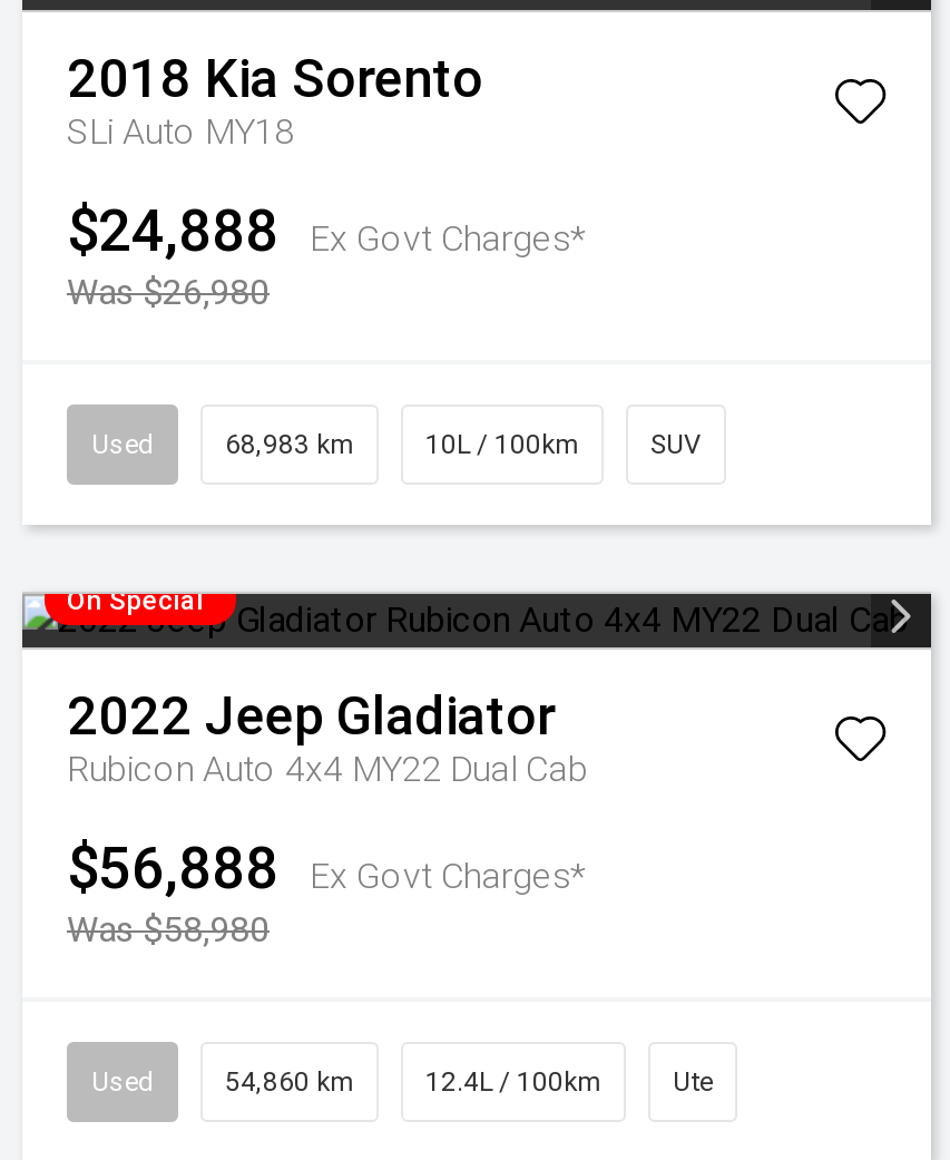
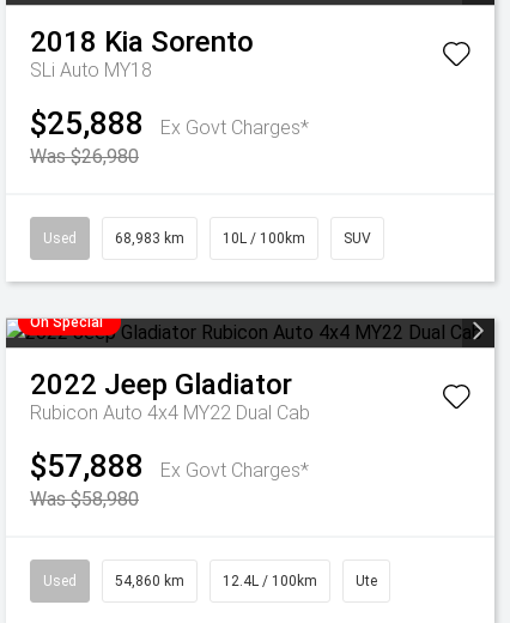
[67,197,586,264] $24,888 Ex Govt Charges* -> [30,105,309,141] $25,888 Ex Govt Charges*
[67,835,586,901] $56,888 Ex Govt Charges* -> [30,448,309,484] $57,888 Ex Govt Charges*

